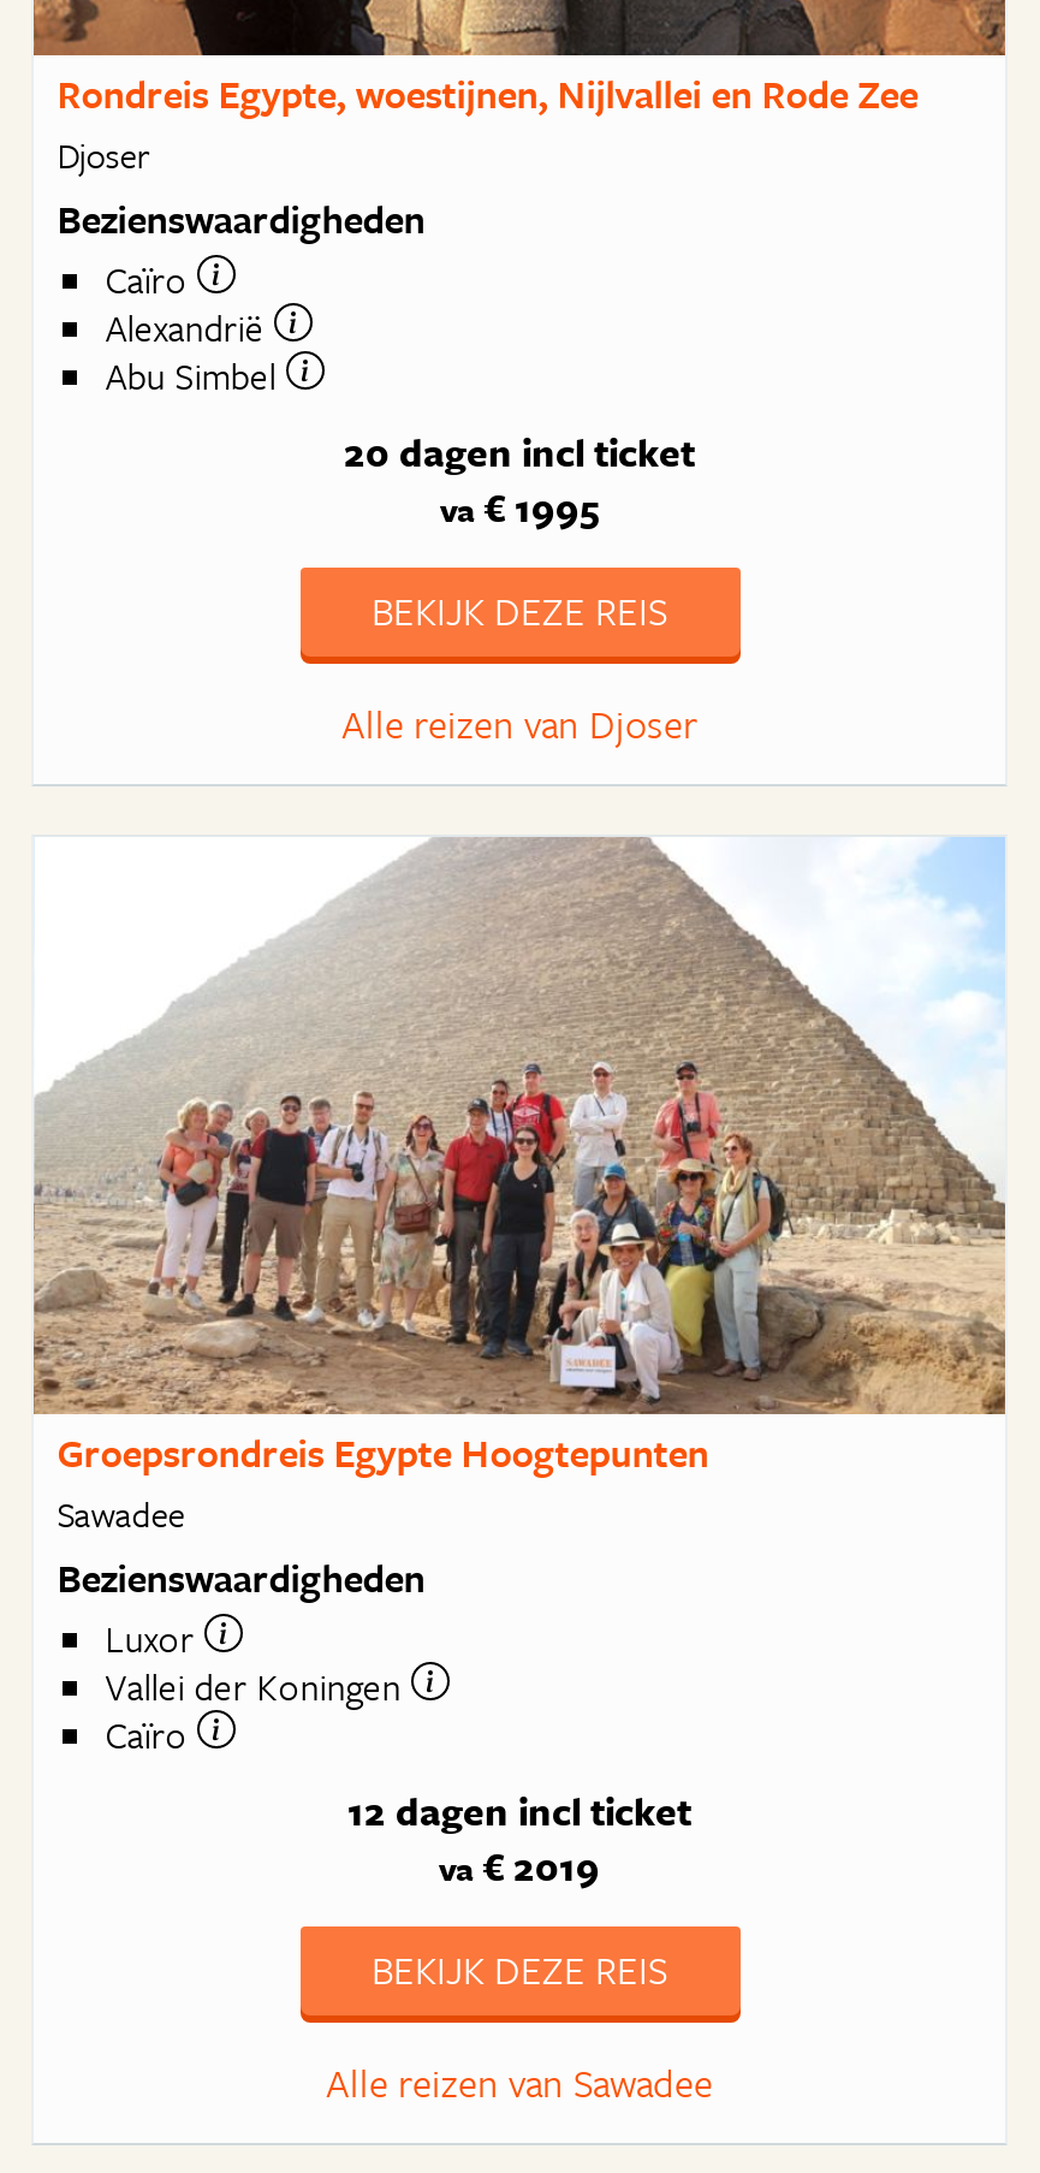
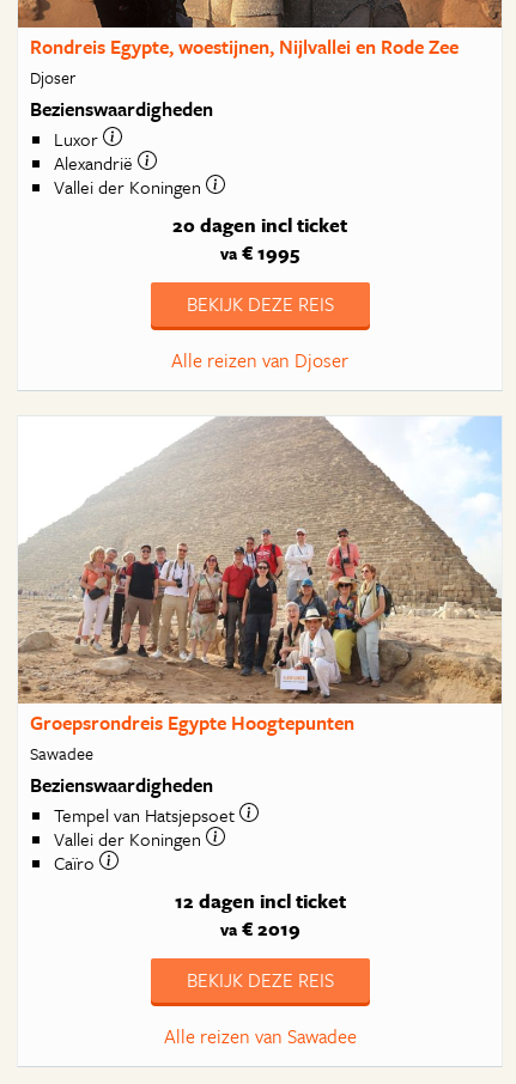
[105,253,197,306] Caïro -> none
[105,350,286,403] Abu Simbel -> [54,174,206,200] Vallei der Koningen
moved [105,1612,204,1665] -> [54,126,103,152]: Luxor
none -> [54,802,239,828] Tempel van Hatsjepsoet

